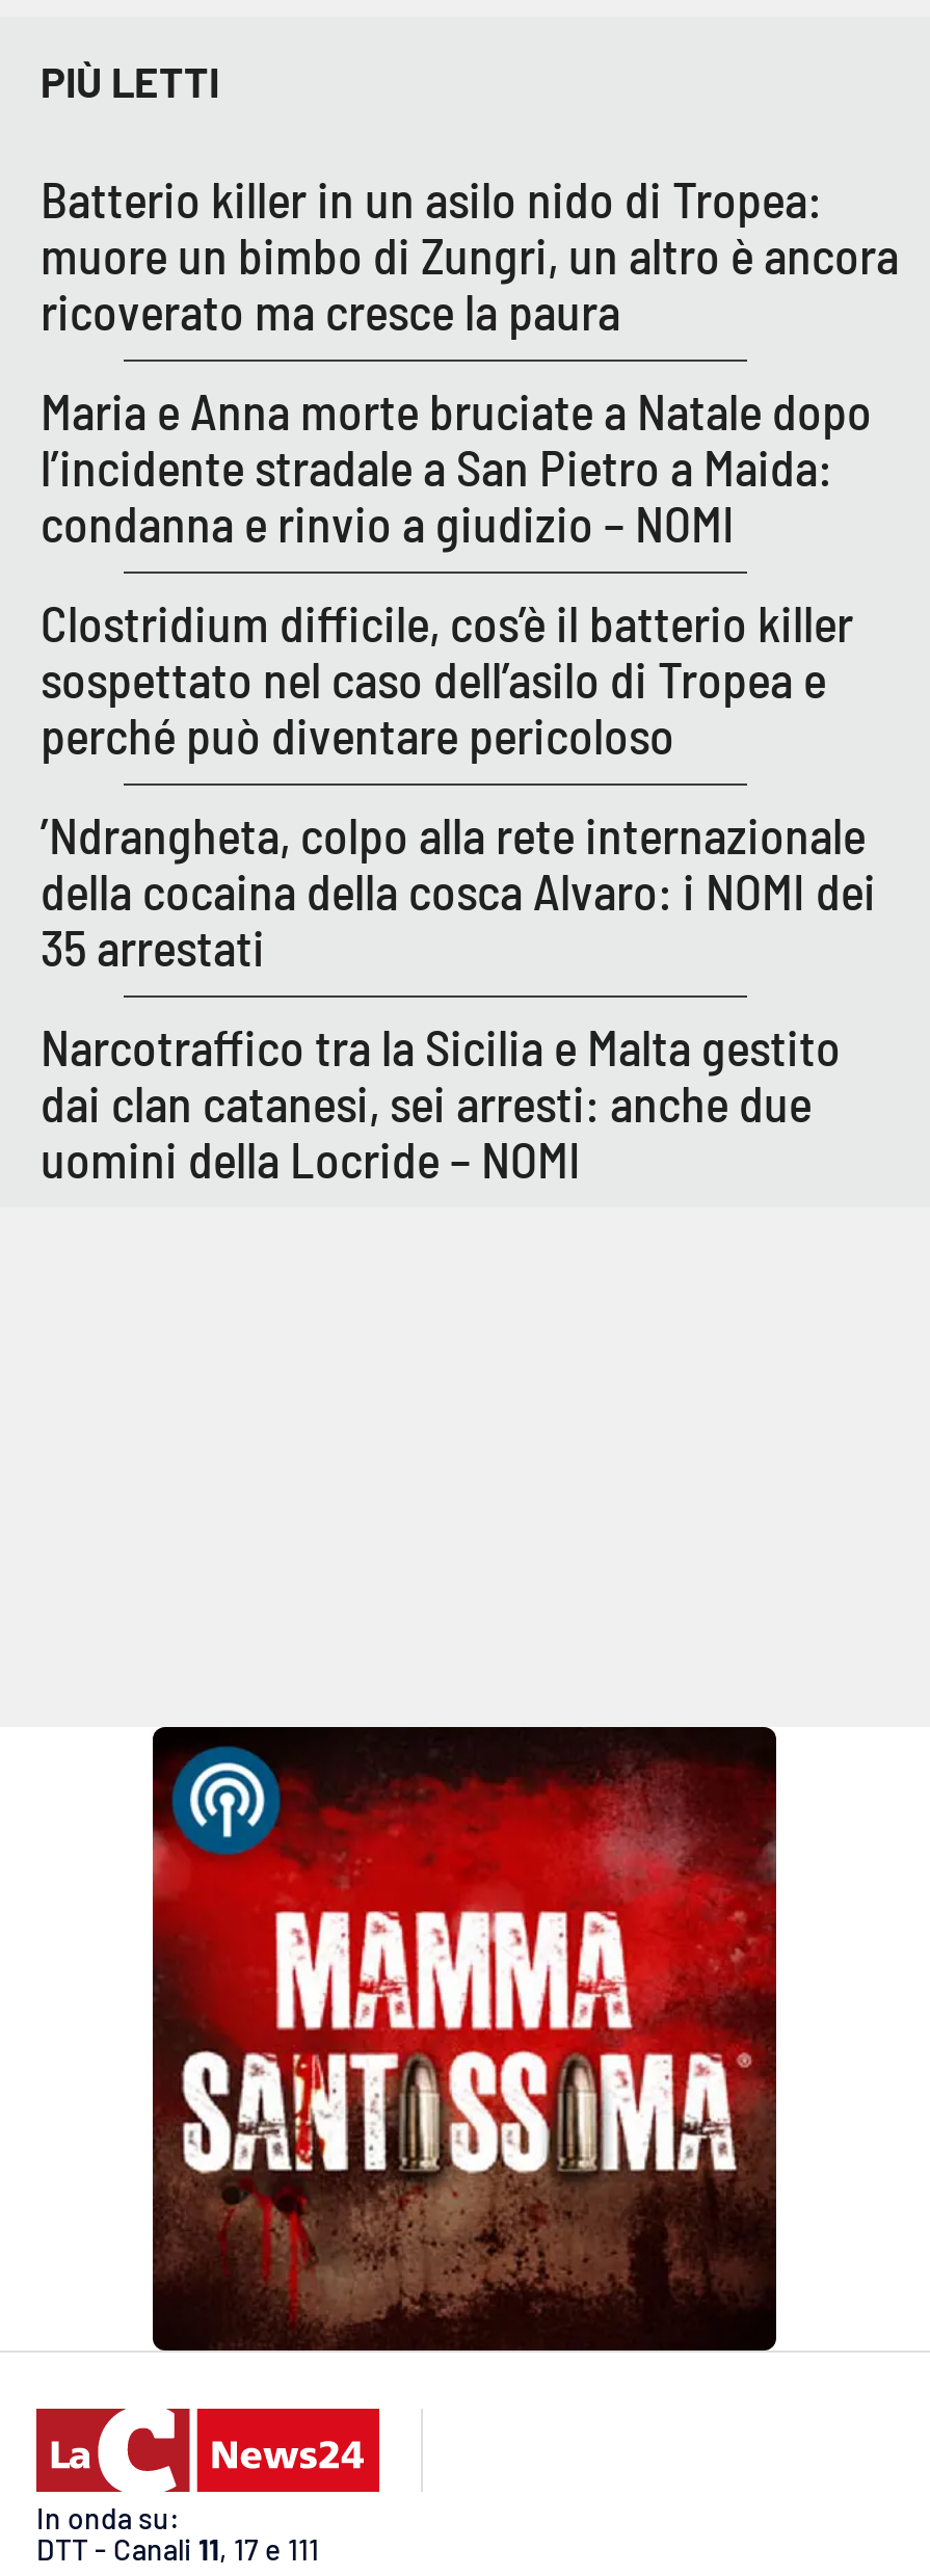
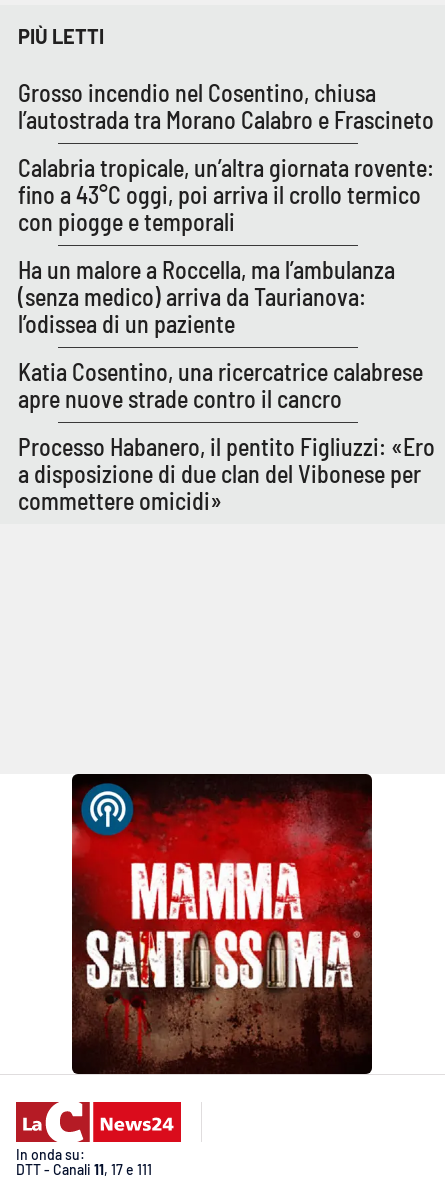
[41,168,899,340] Batterio killer in un asilo nido di Tropea: | muore un bimbo di Zungri, un altro è ancora | ricoverato ma cresce la paura -> [18,78,434,134] Grosso incendio nel Cosentino, chiusa | l’autostrada tra Morano Calabro e Frascineto
[41,380,872,552] Maria e Anna morte bruciate a Natale dopo | l’incidente stradale a San Pietro a Maida: | condanna e rinvio a giudizio – NOMI -> [18,153,434,236] Calabria tropicale, un’altra giornata rovente: | fino a 43°C oggi, poi arriva il crollo termico | con piogge e temporali
[41,592,853,764] Clostridium difficile, cos’è il batterio killer | sospettato nel caso dell’asilo di Tropea e | perché può diventare pericoloso -> [18,255,395,338] Ha un malore a Roccella, ma l’ambulanza | (senza medico) arriva da Taurianova: | l’odissea di un paziente
[41,804,876,976] ’Ndrangheta, colpo alla rete internazionale | della cocaina della cosca Alvaro: i NOMI dei | 35 arrestati -> [18,357,423,413] Katia Cosentino, una ricercatrice calabrese | apre nuove strade contro il cancro
[41,1016,841,1188] Narcotraffico tra la Sicilia e Malta gestito | dai clan catanesi, sei arresti: anche due | uomini della Locride – NOMI -> [18,432,435,515] Processo Habanero, il pentito Figliuzzi: «Ero | a disposizione di due clan del Vibonese per | commettere omicidi»

